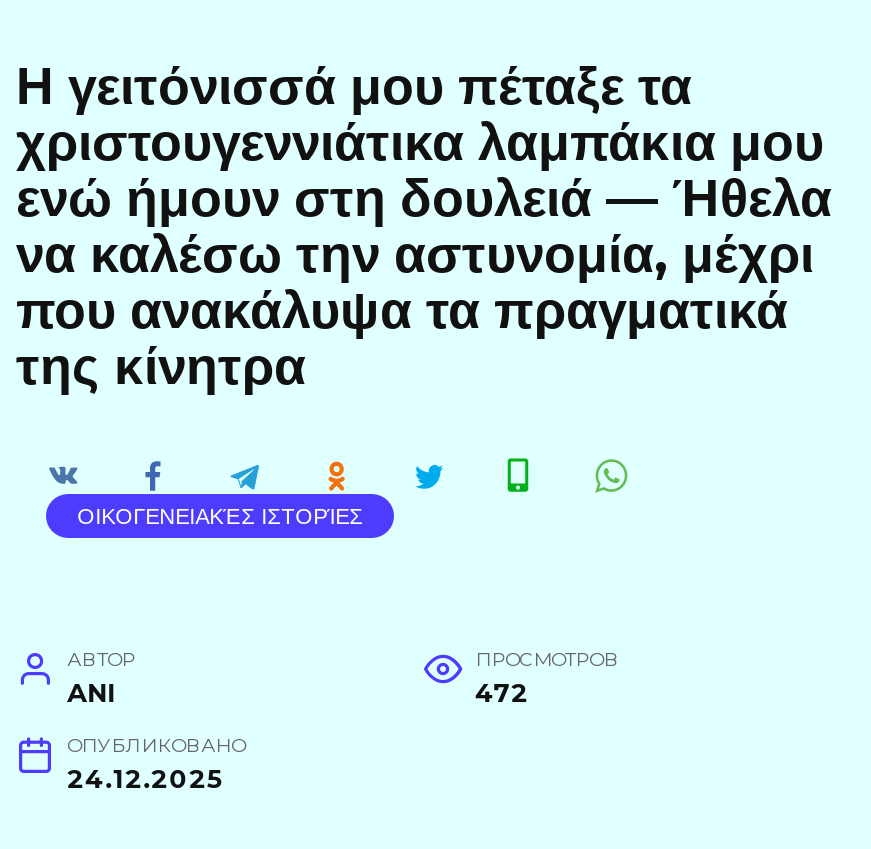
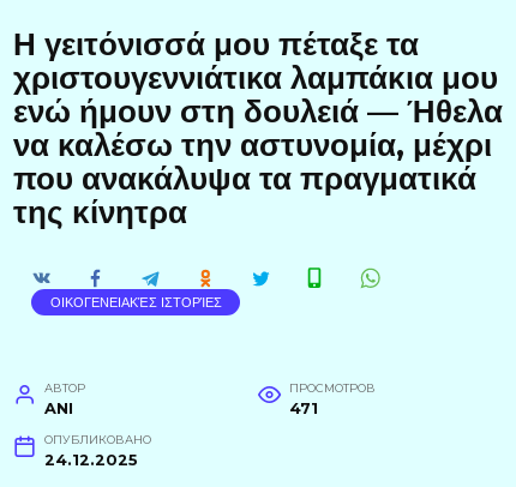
[475,678,529,708] 472 -> [289,399,318,417] 471

